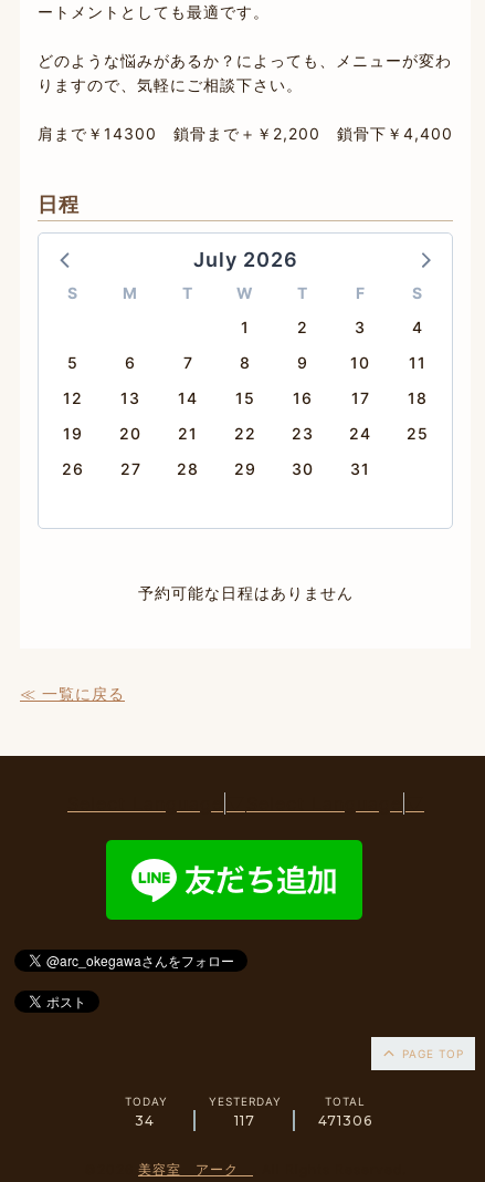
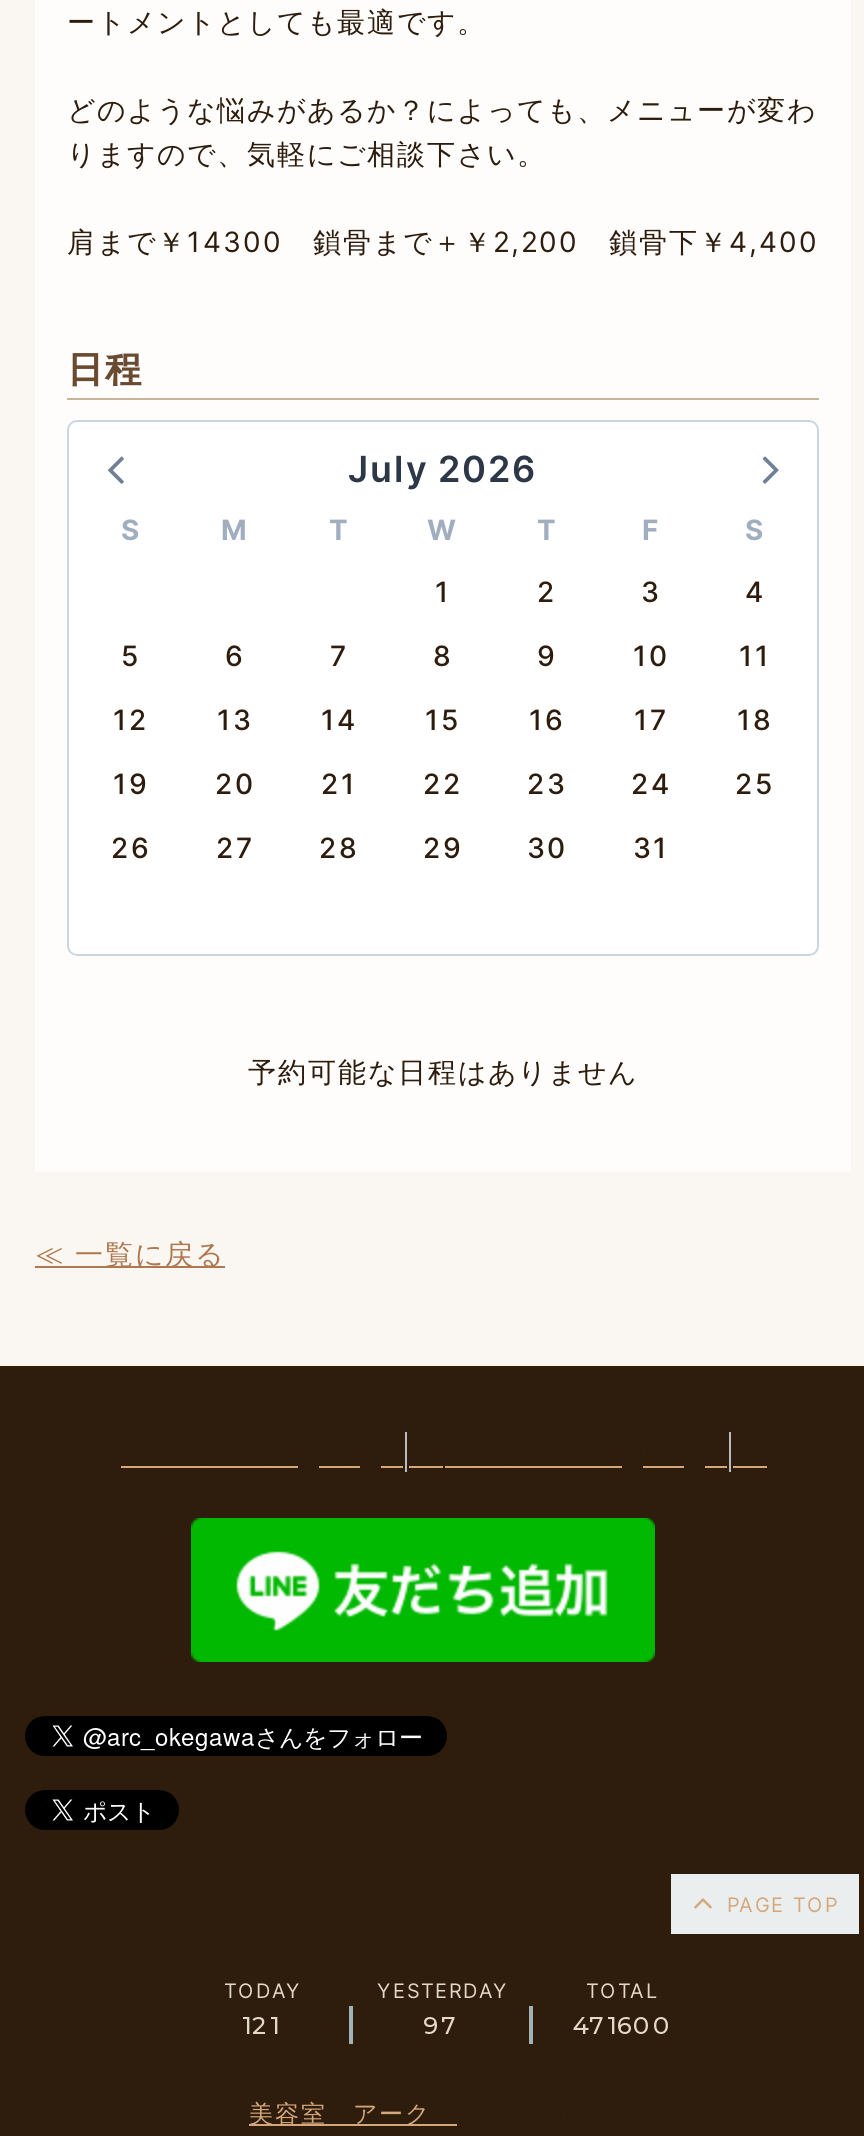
[135,1113,155,1129] 34 -> [242,2011,280,2041] 121
[234,1113,255,1129] 117 -> [423,2011,459,2041] 97
[318,1113,372,1129] 471306 -> [573,2011,673,2041] 471600

